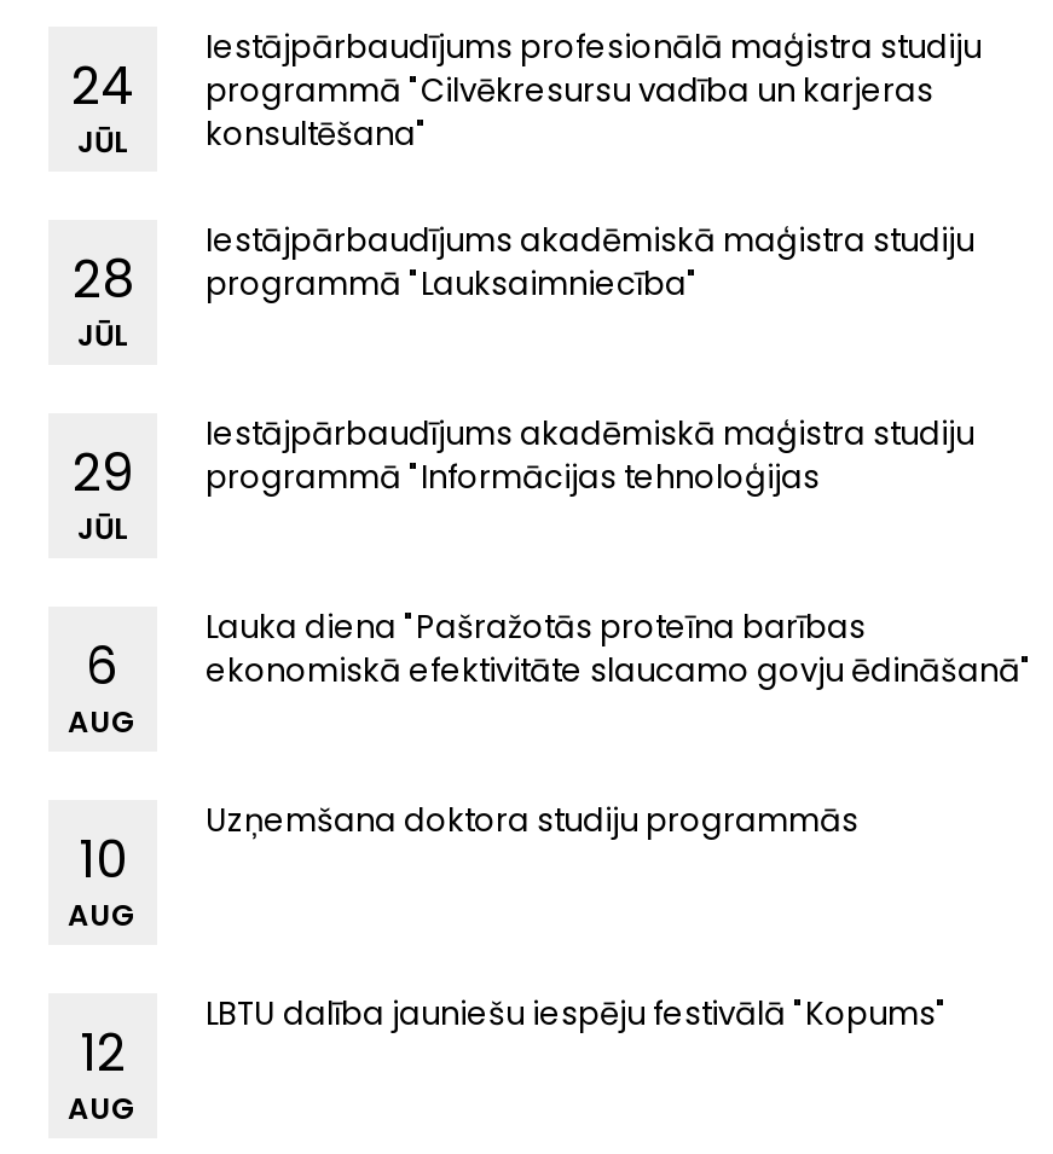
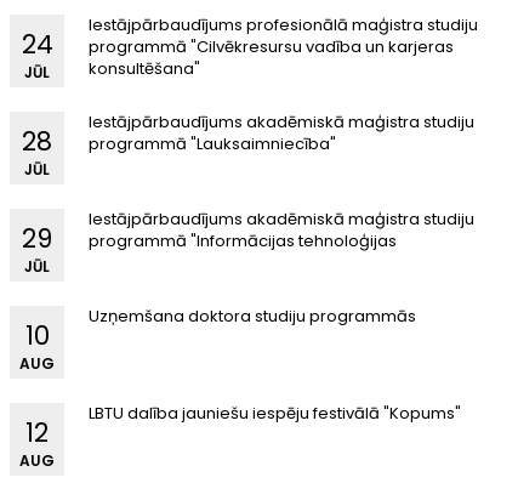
[68,604,1032,742] Lauka diena "Pašražotās proteīna barības | ekonomiskā efektivitāte slaucamo govju ēdināšanā" | 6 | AUG -> none

